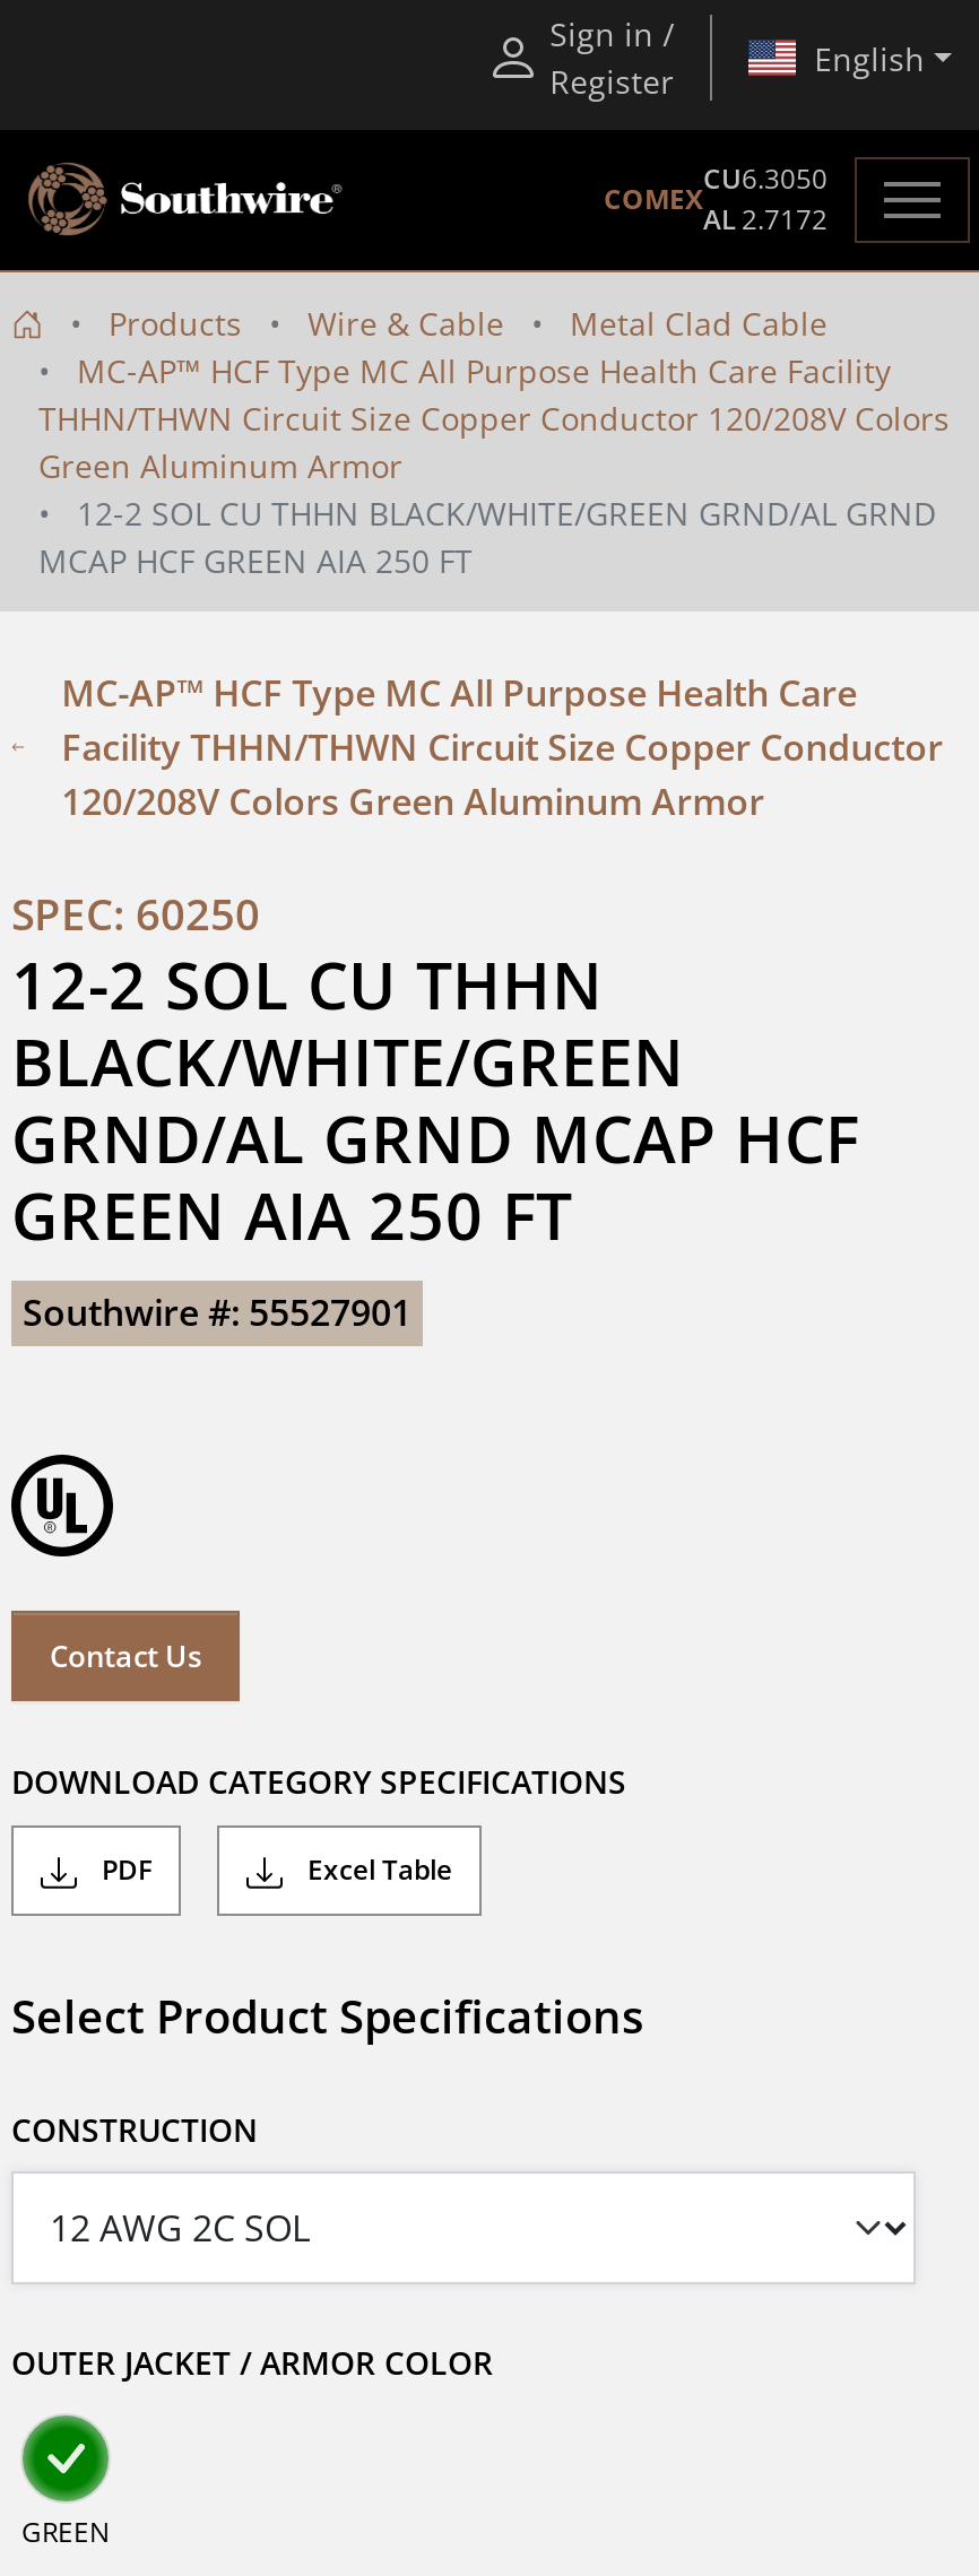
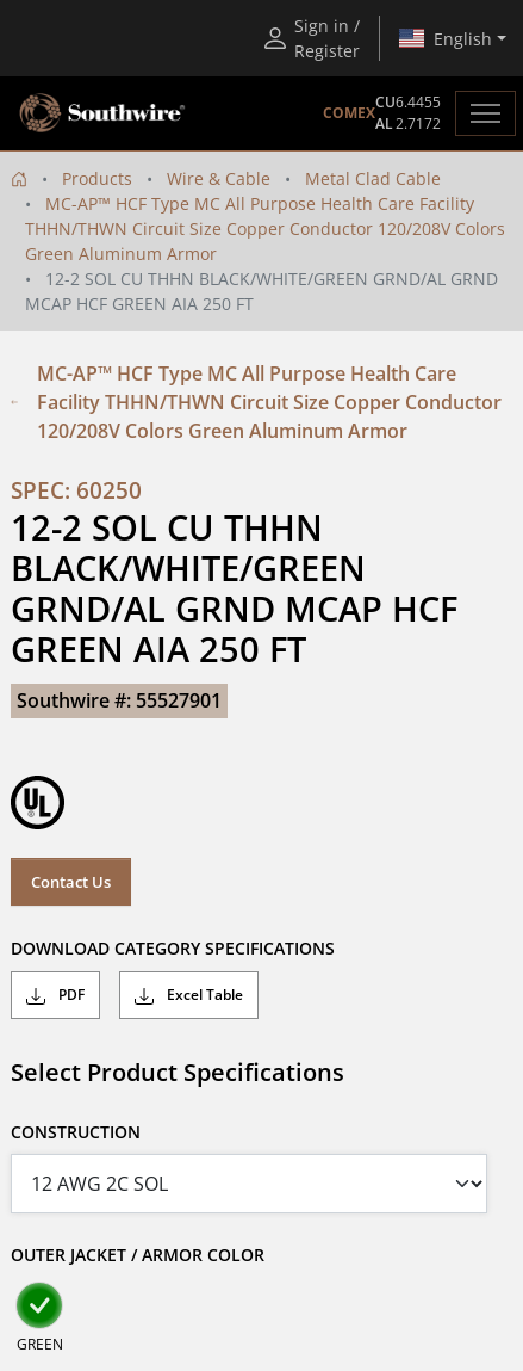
[703,159,828,198] CU6.3050 -> [375,92,441,112] CU6.4455

